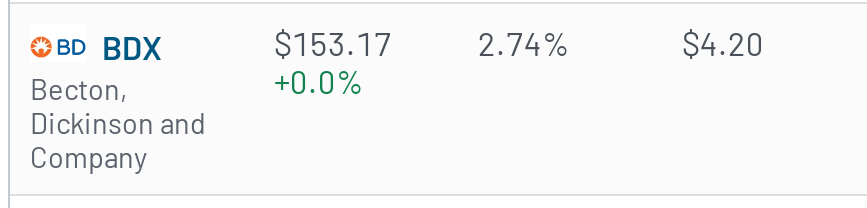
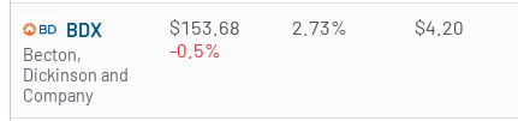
[274,24,392,62] $153.17 -> [169,15,240,38] $153.68
[478,24,570,62] 2.74% -> [292,15,347,38] 2.73%
[274,62,364,100] +0.0% -> [169,38,221,61] -0.5%

